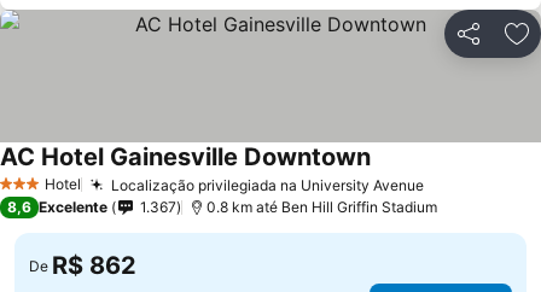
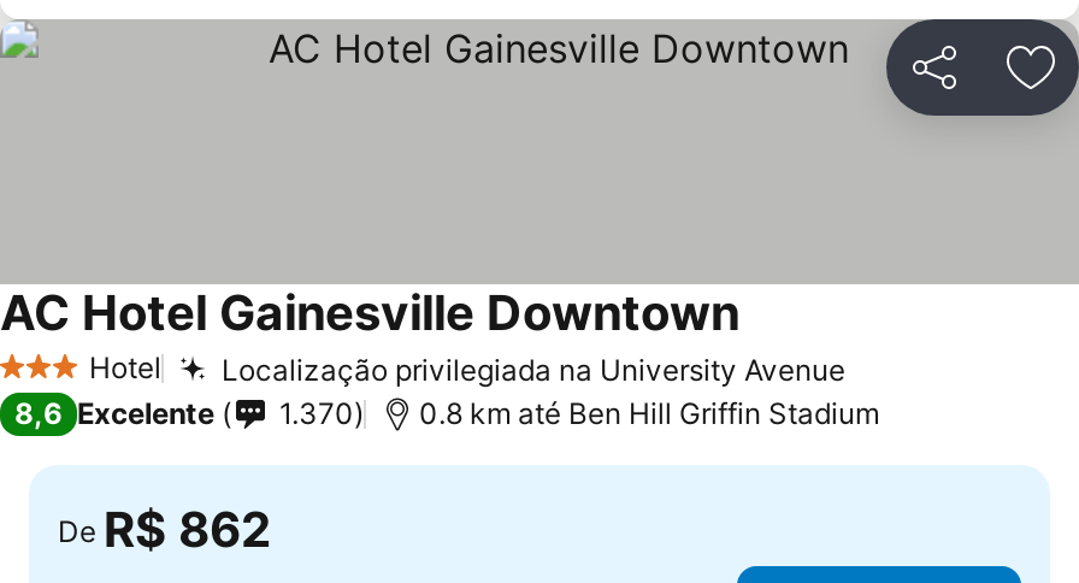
[140,198,176,216] 1.367 -> [279,395,354,431] 1.370

